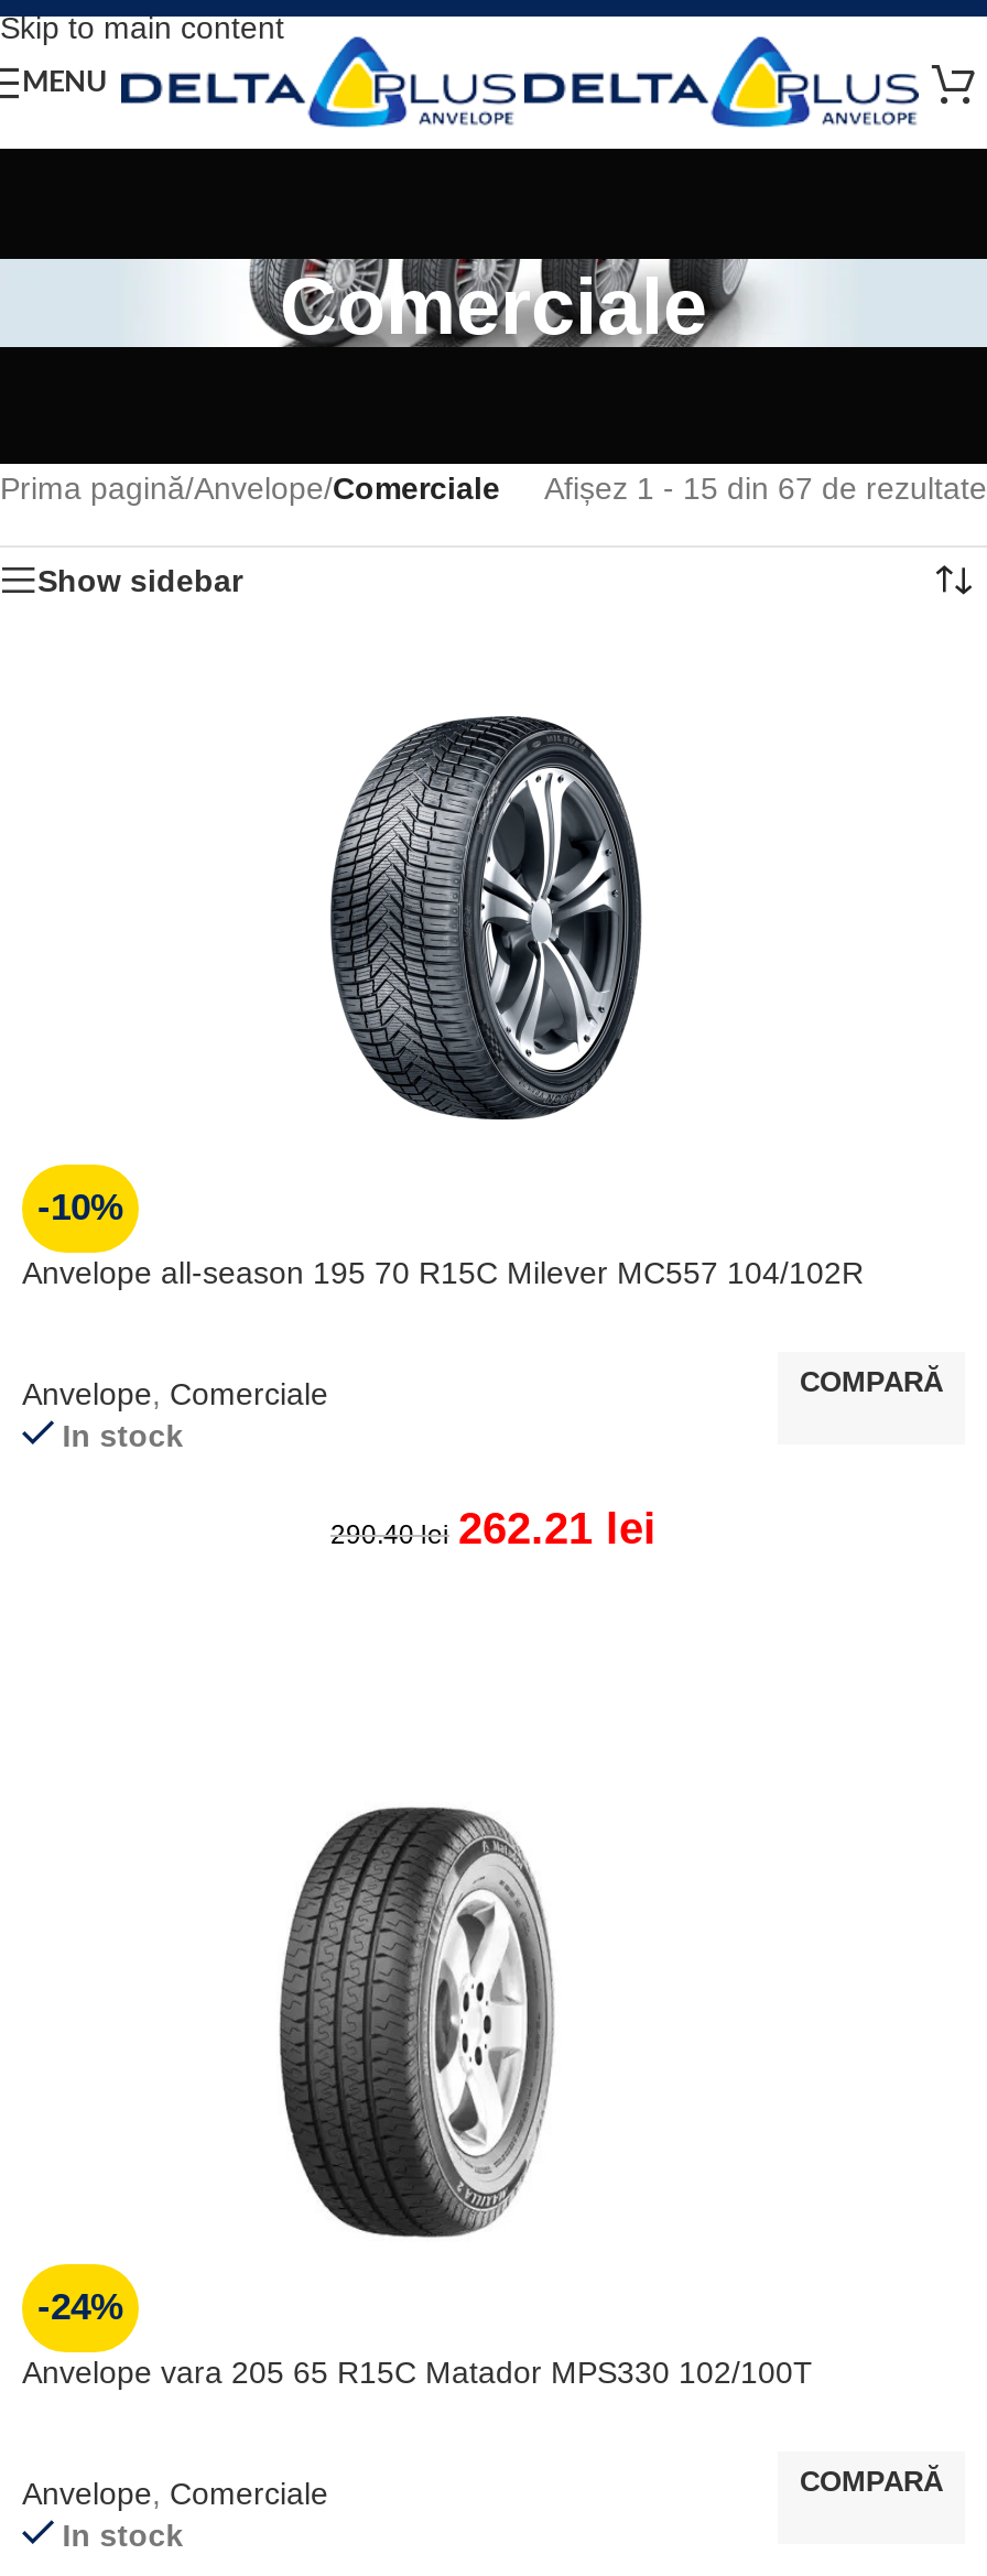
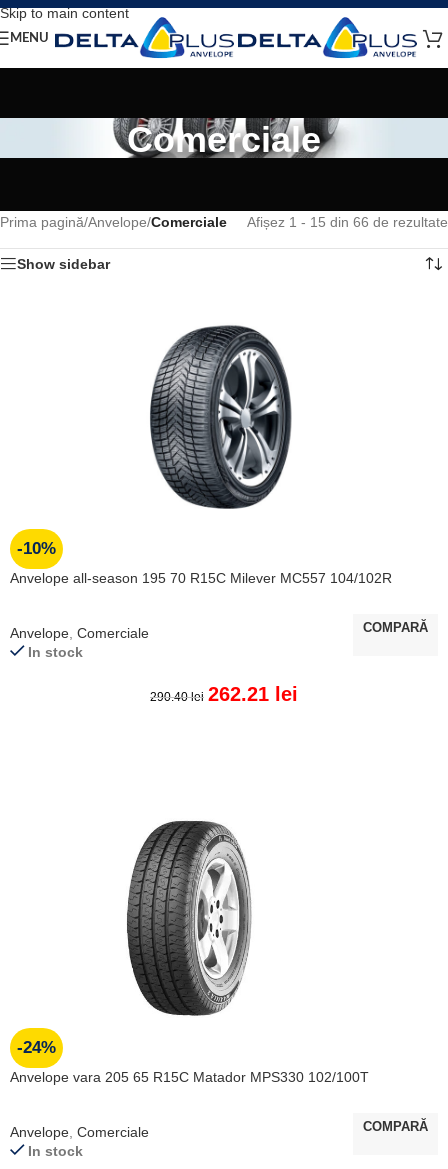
[544,470,987,506] Afișez 1 - 15 din 67 de rezultate -> [247,214,448,230] Afișez 1 - 15 din 66 de rezultate

